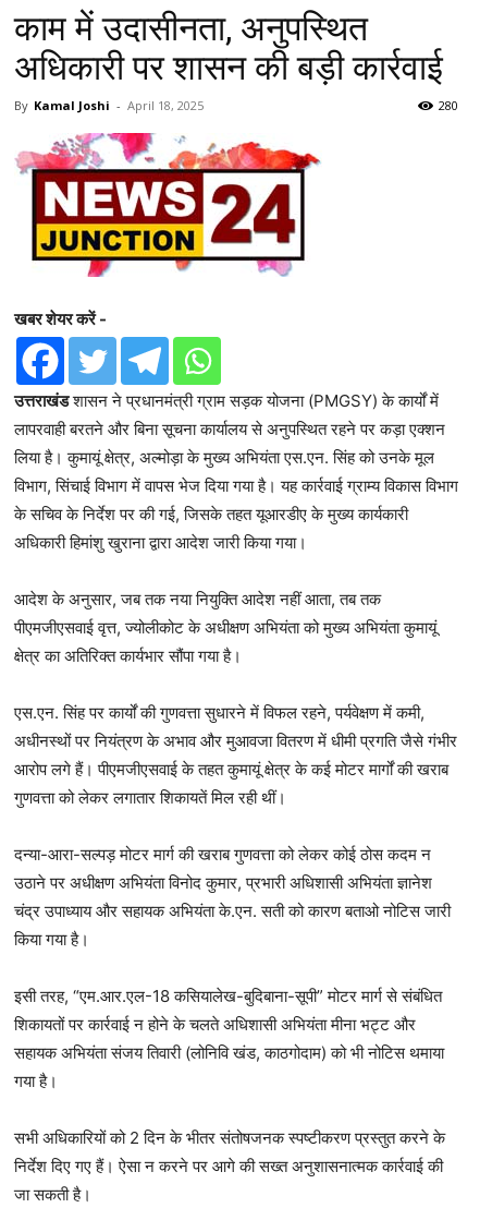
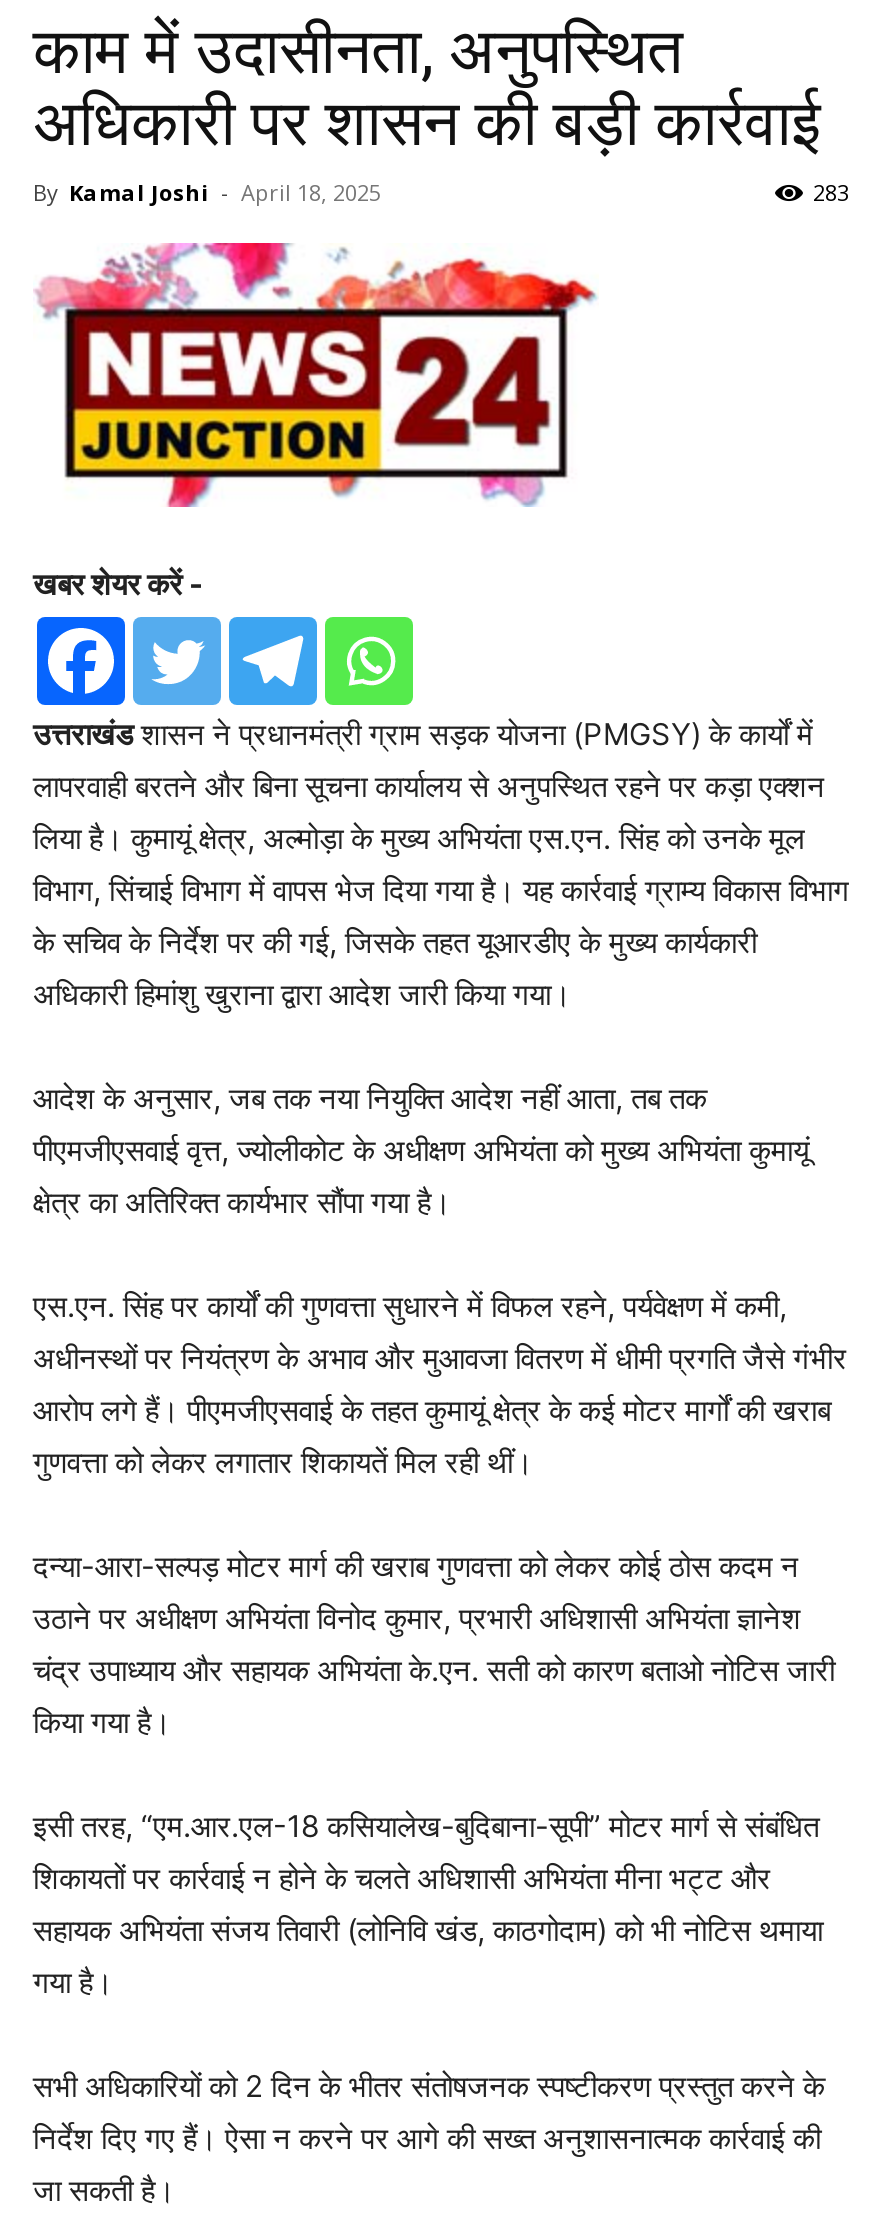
[439,97,458,113] 280 -> [813,177,849,207] 283

